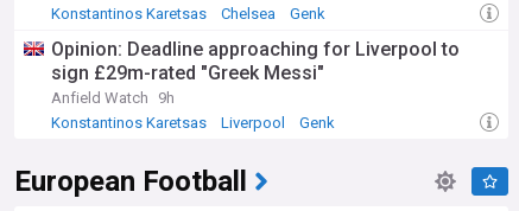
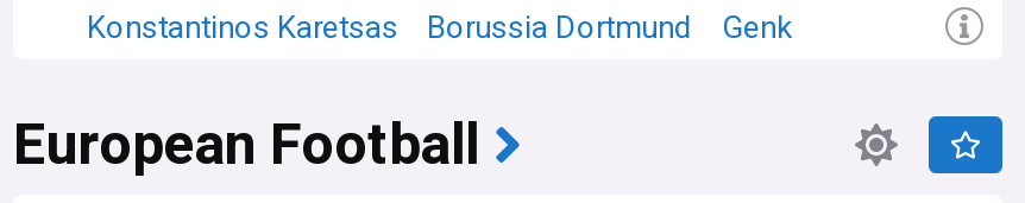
[51,5,460,132] Chelsea | Genk | Opinion: Deadline approaching for Liverpool to | sign £29m-rated "Greek Messi" | Anfield Watch 9h | Konstantinos Karetsas | Liverpool -> [427,9,693,45] Borussia Dortmund

